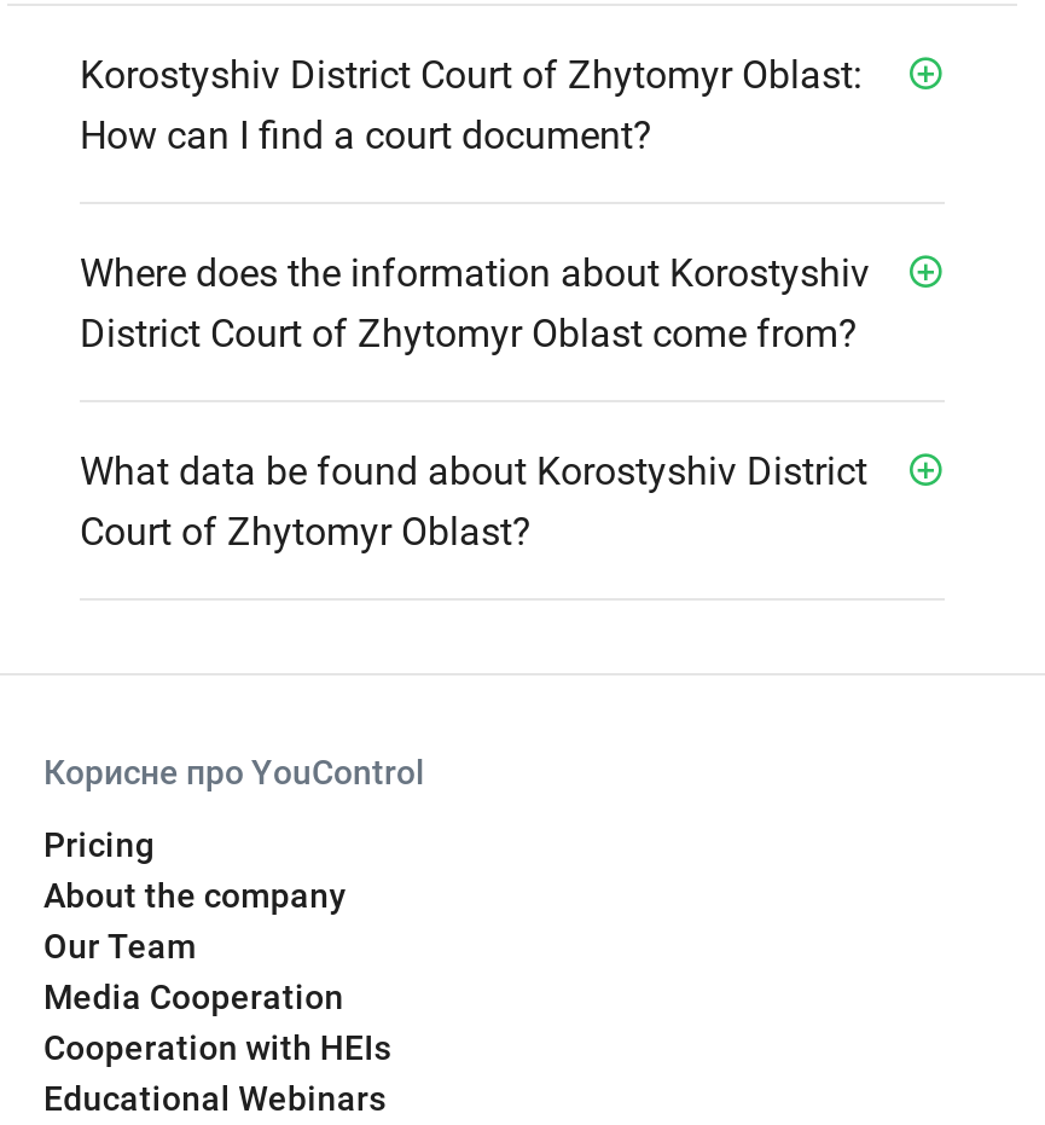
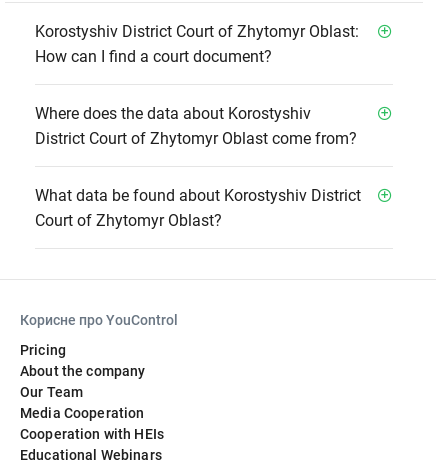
[80,250,870,296] Where does the information about Korostyshiv -> [35,104,311,123] Where does the data about Korostyshiv

